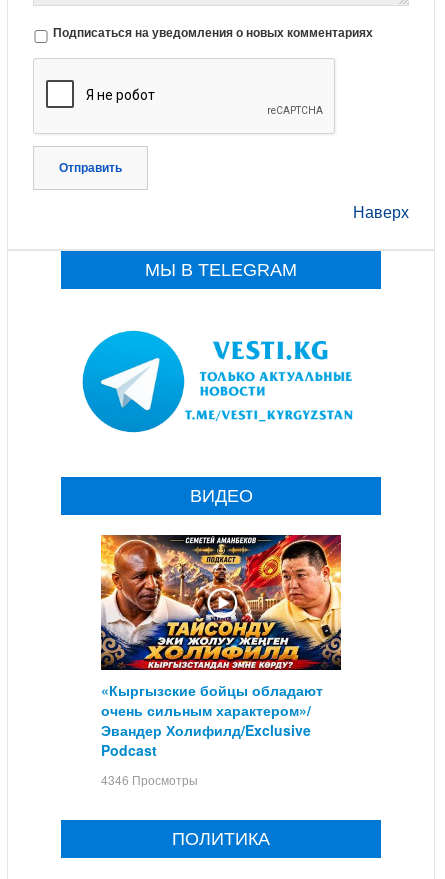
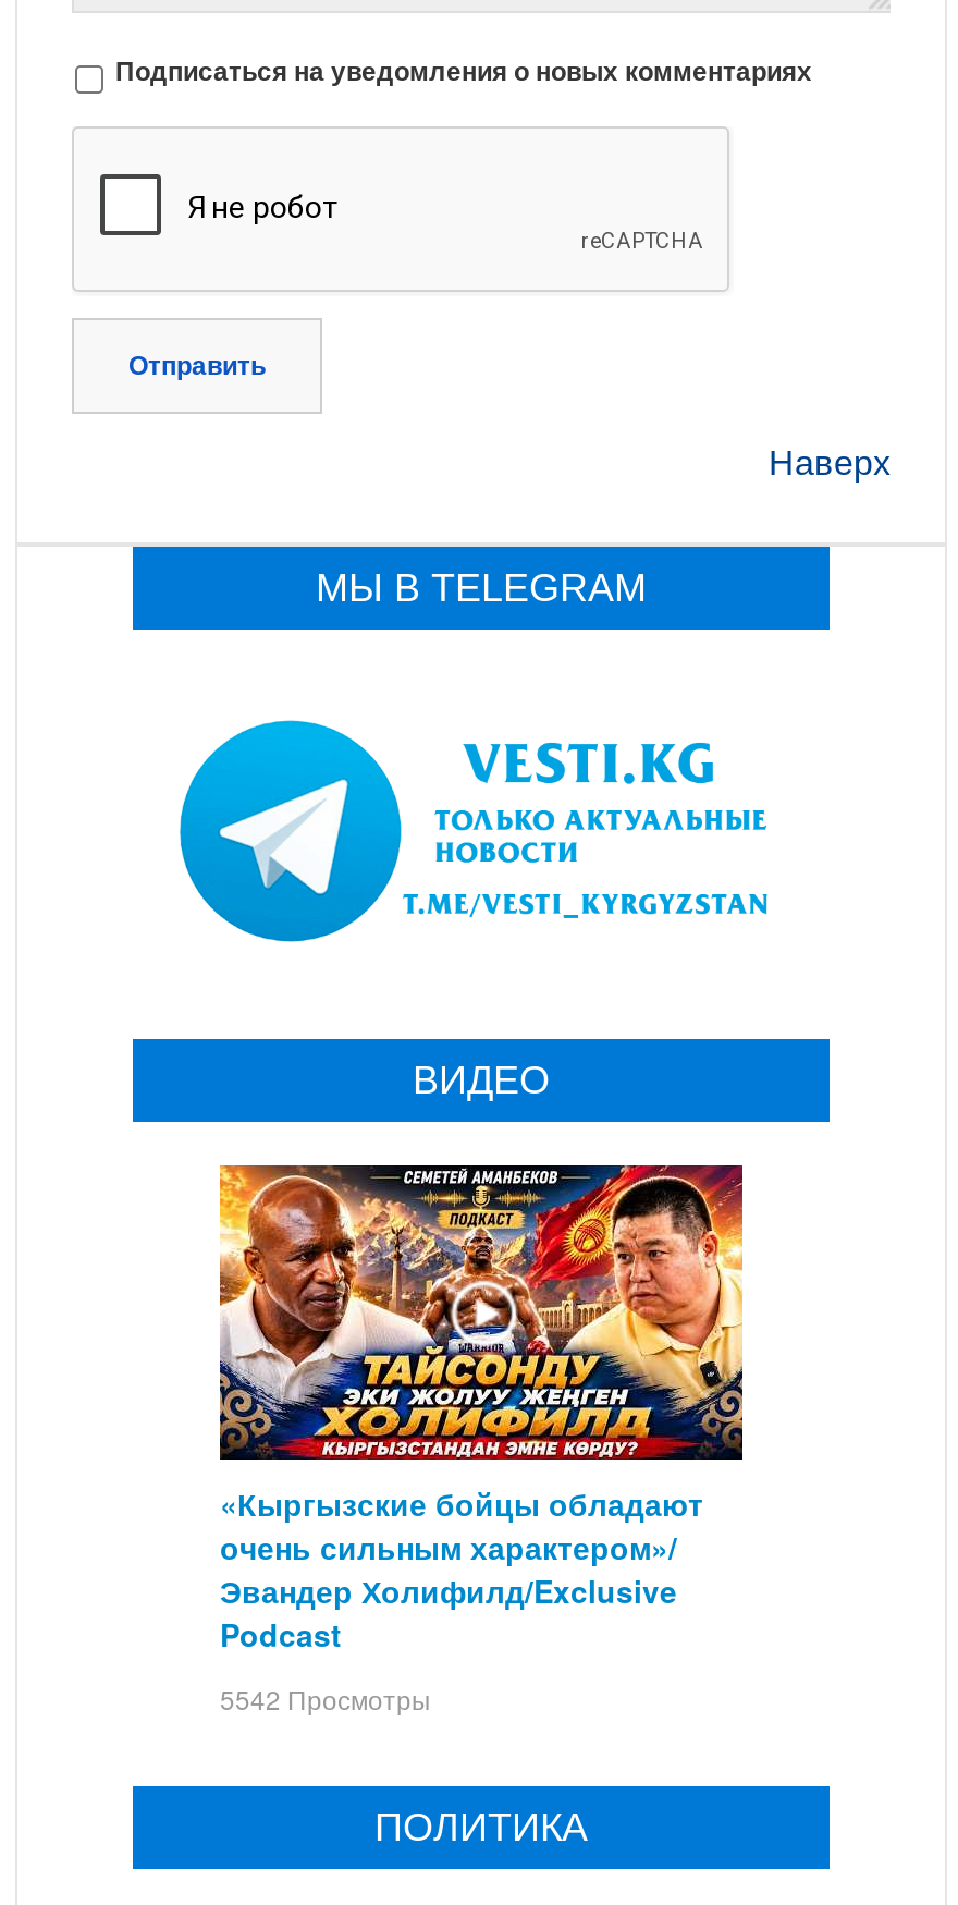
[101,771,198,788] 4346 Просмотры -> [220,1679,431,1716] 5542 Просмотры

